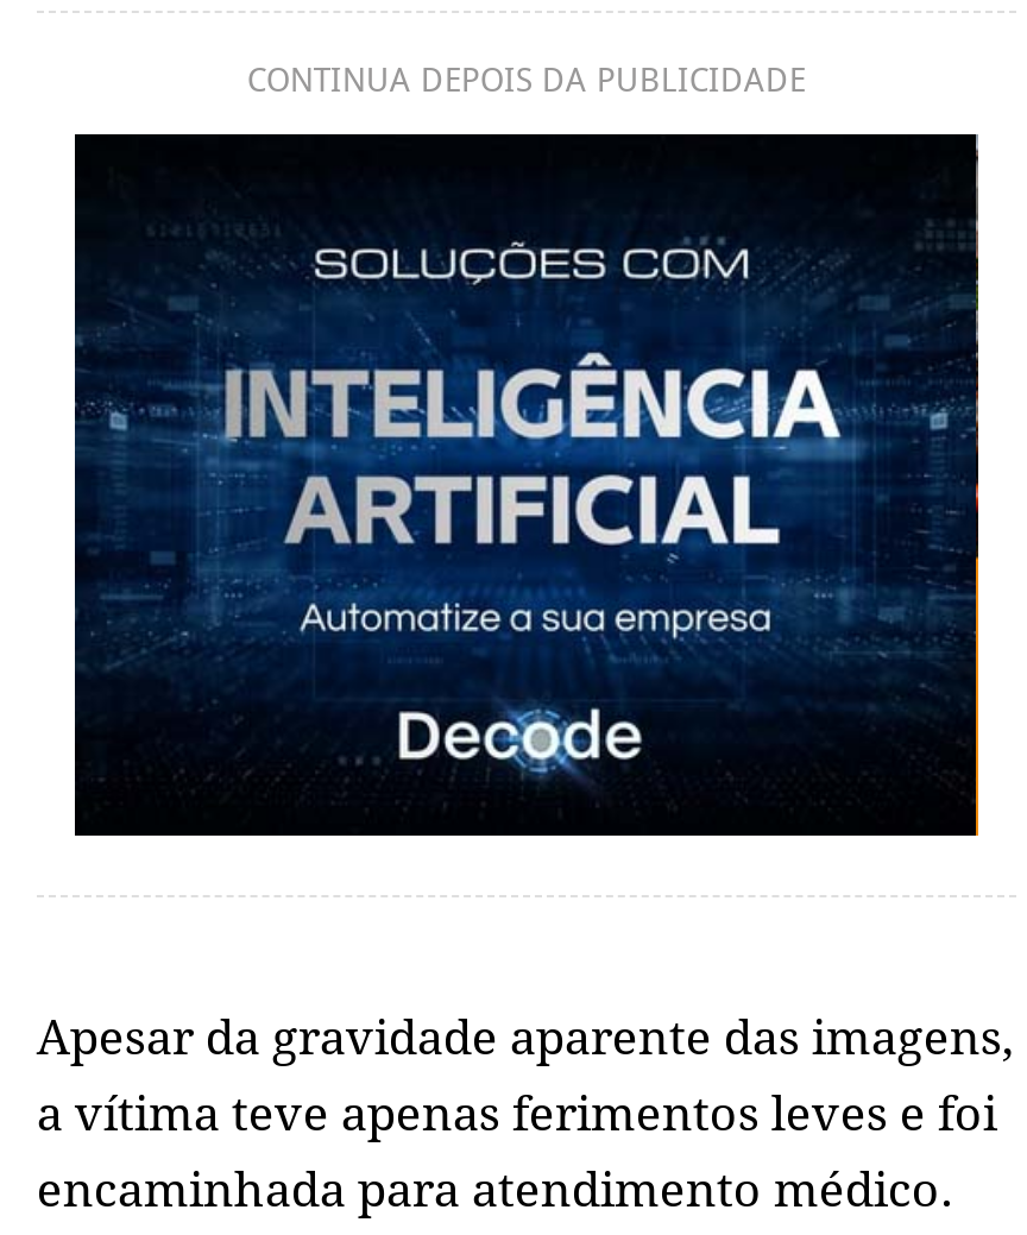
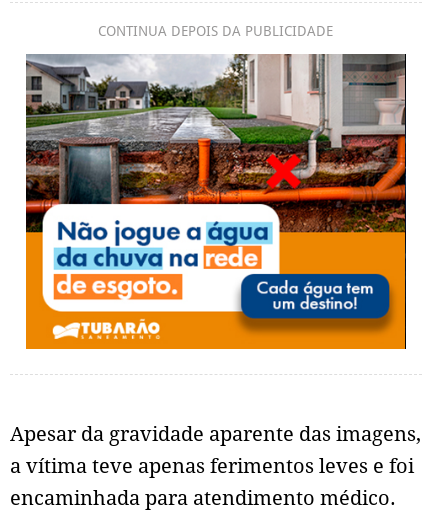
[73,132,981,838] [image] -> [25,53,407,350] [image]

